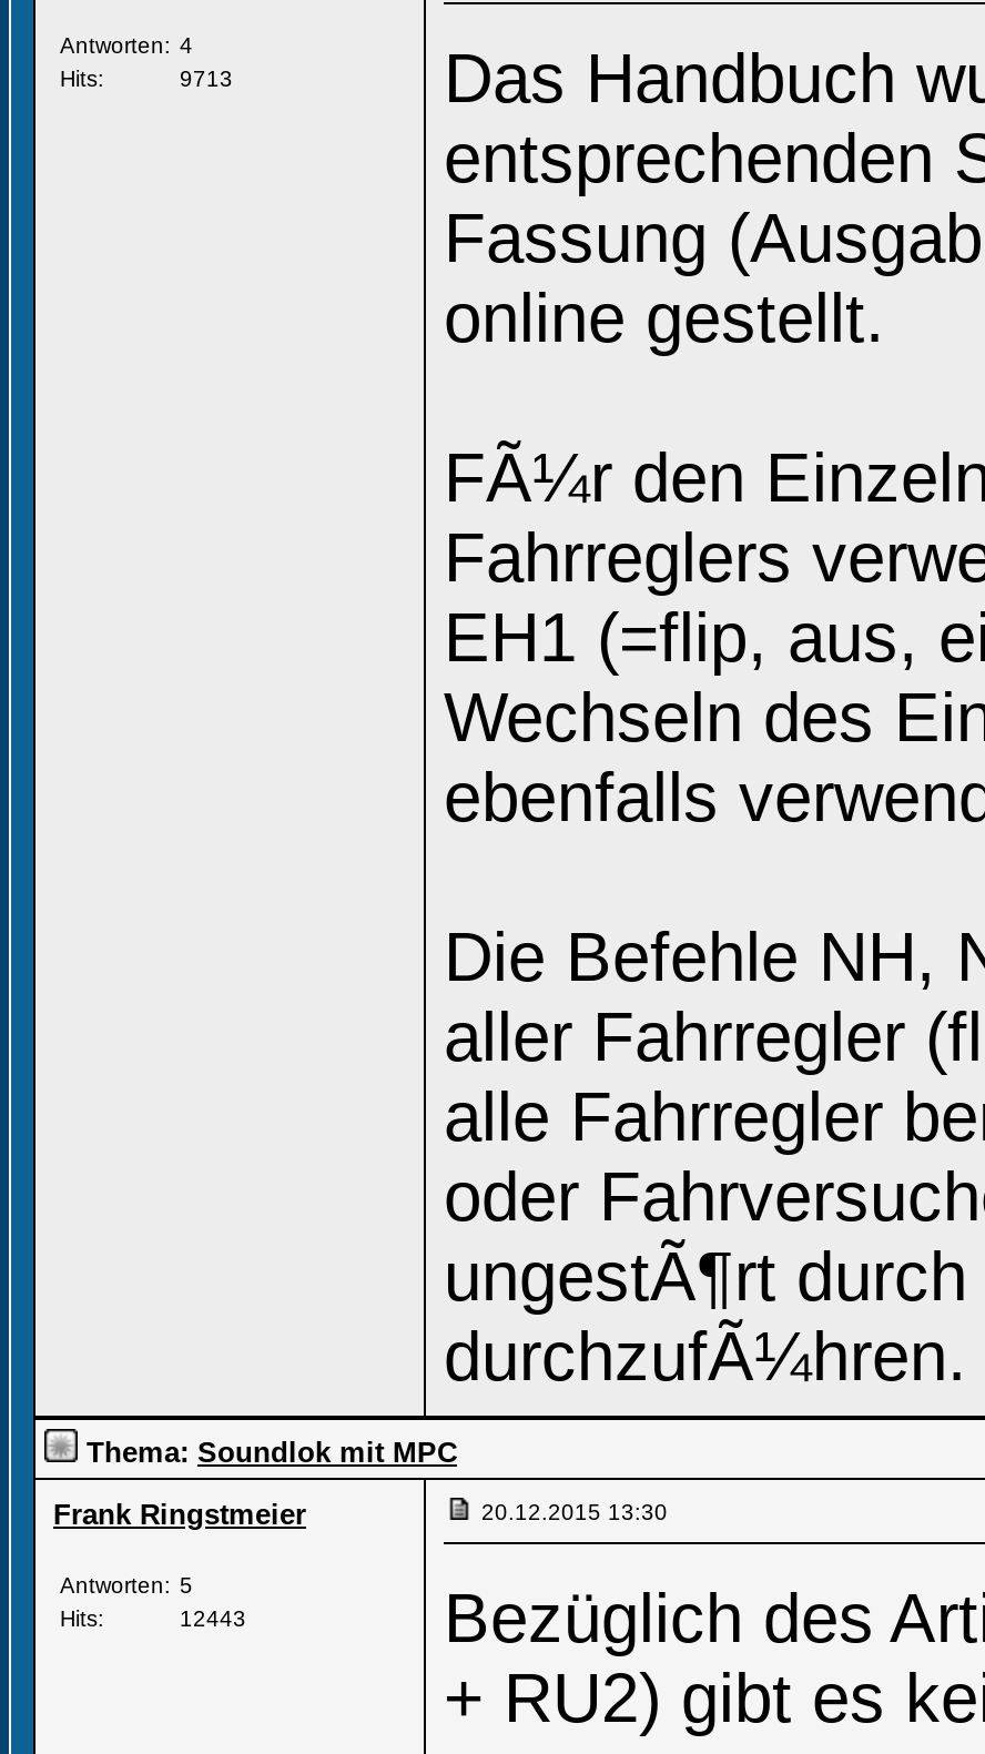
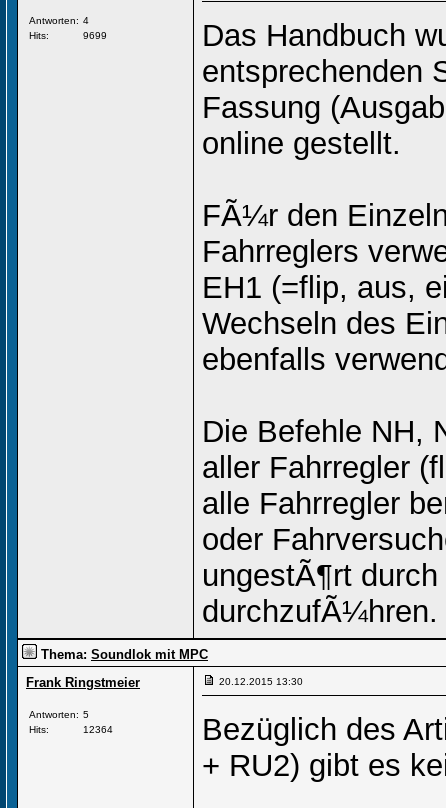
[180,67,233,91] 9713 -> [83,30,107,41] 9699
[180,1606,246,1631] 12443 -> [83,724,113,735] 12364

